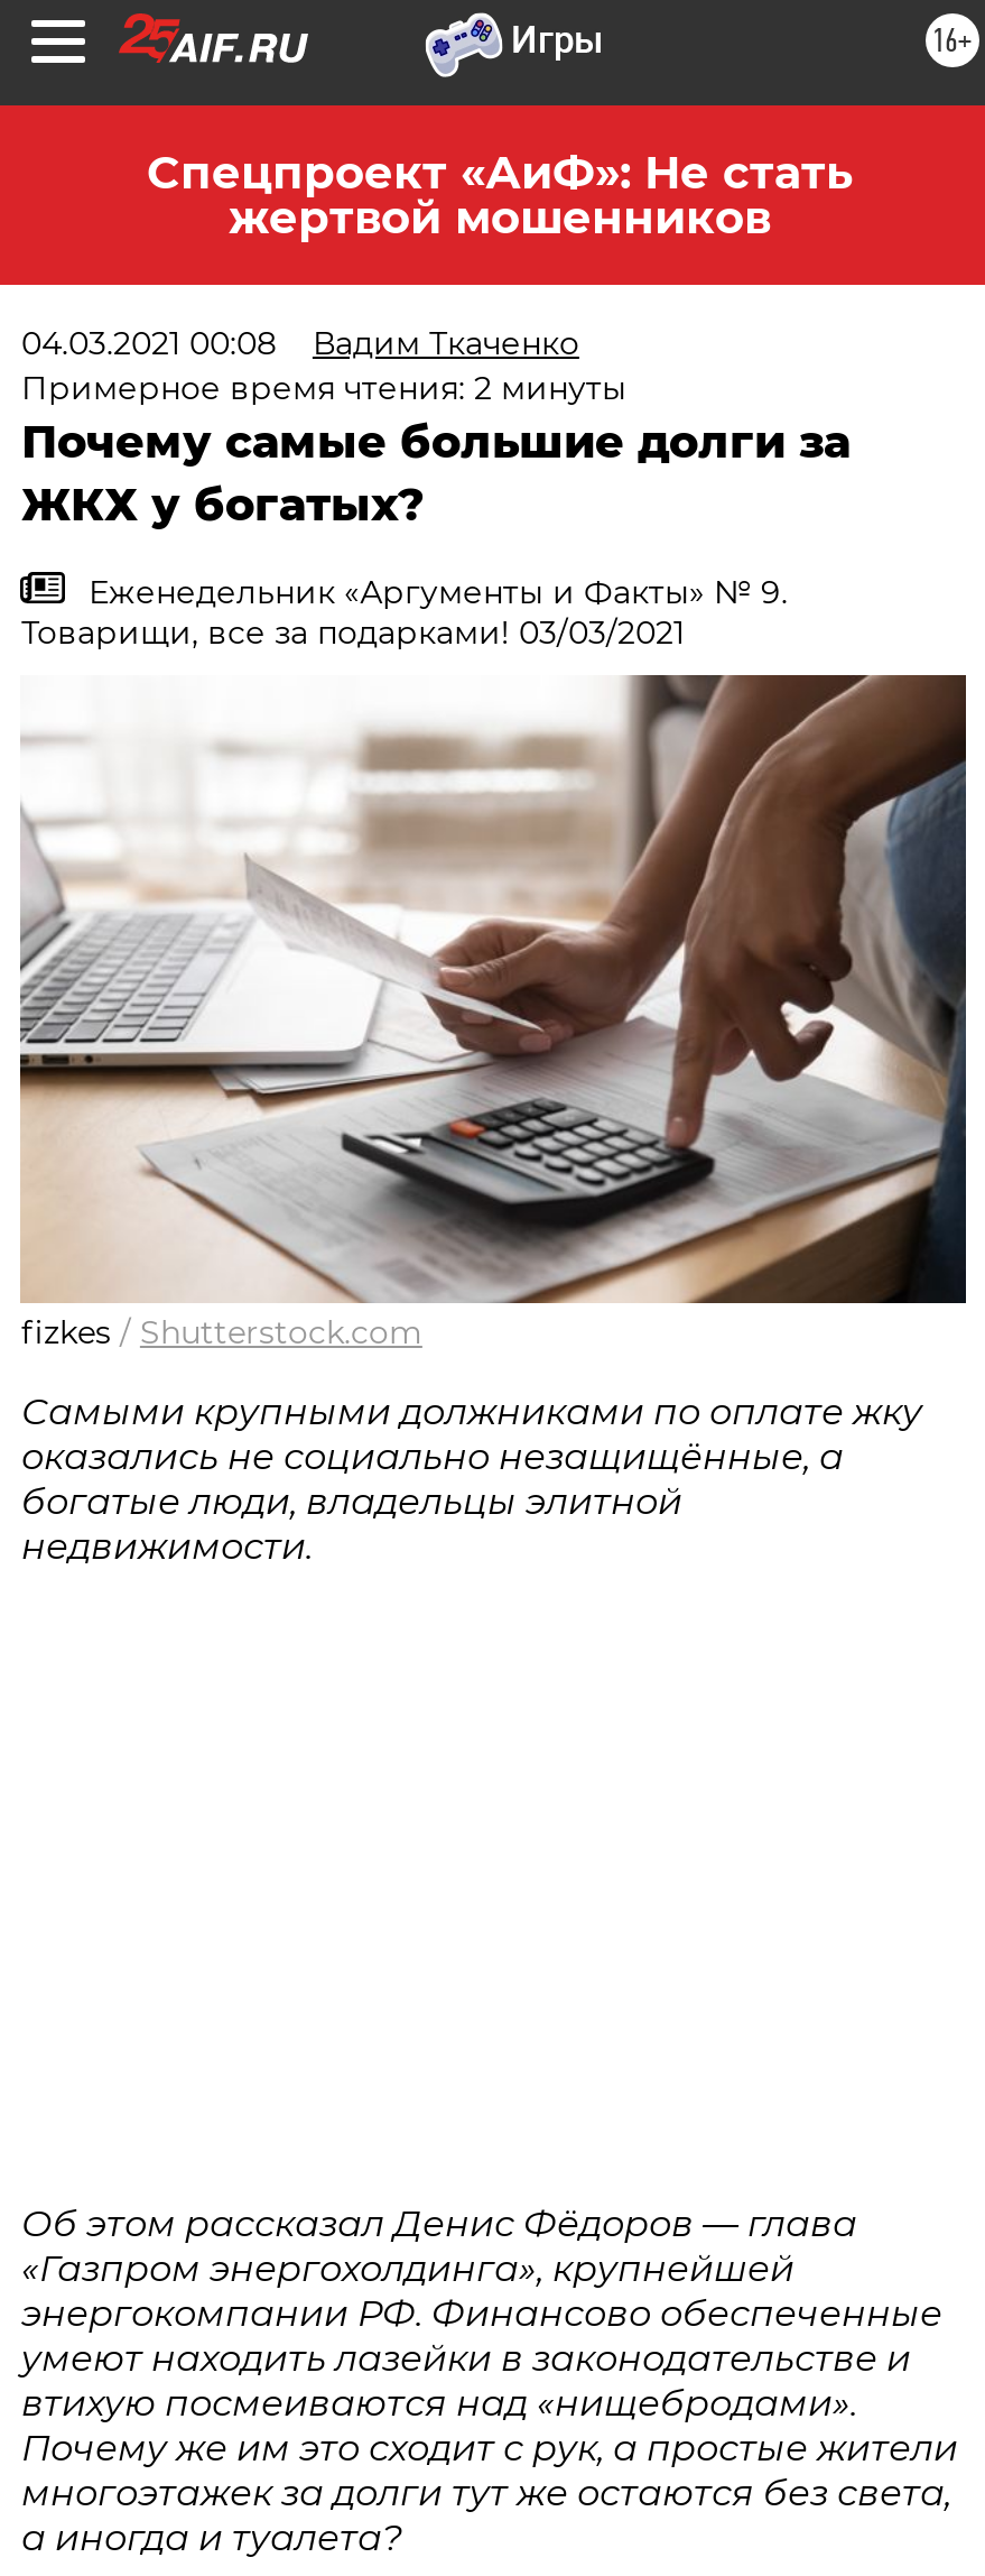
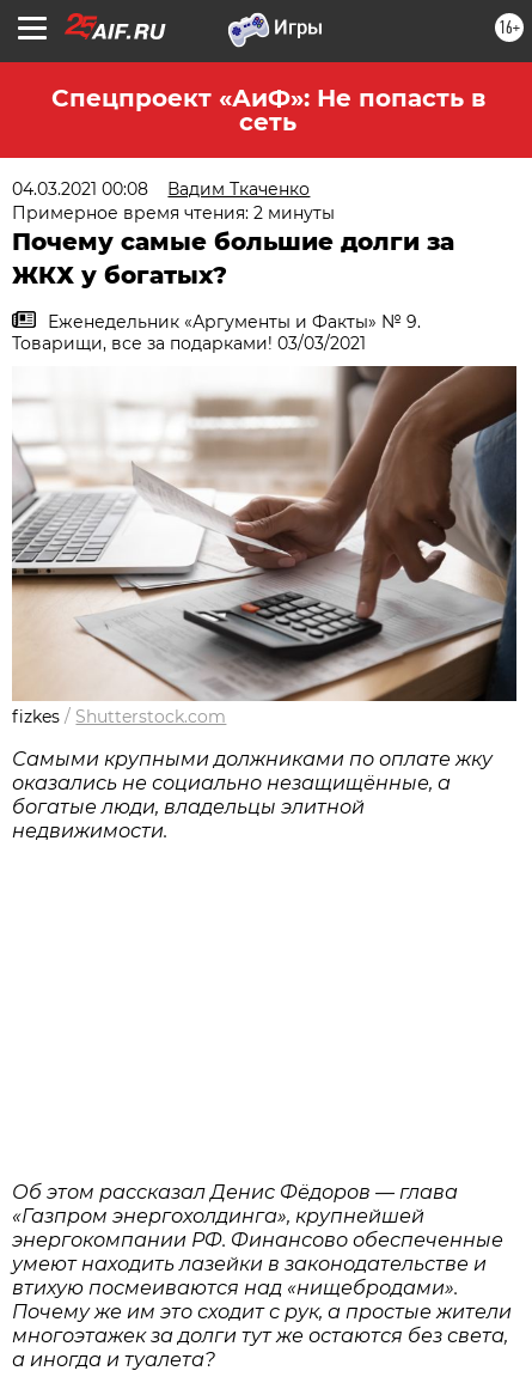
[147,146,853,244] Спецпроект «АиФ»: Не стать | жертвой мошенников -> [51,84,485,136] Спецпроект «АиФ»: Не попасть в | сеть

